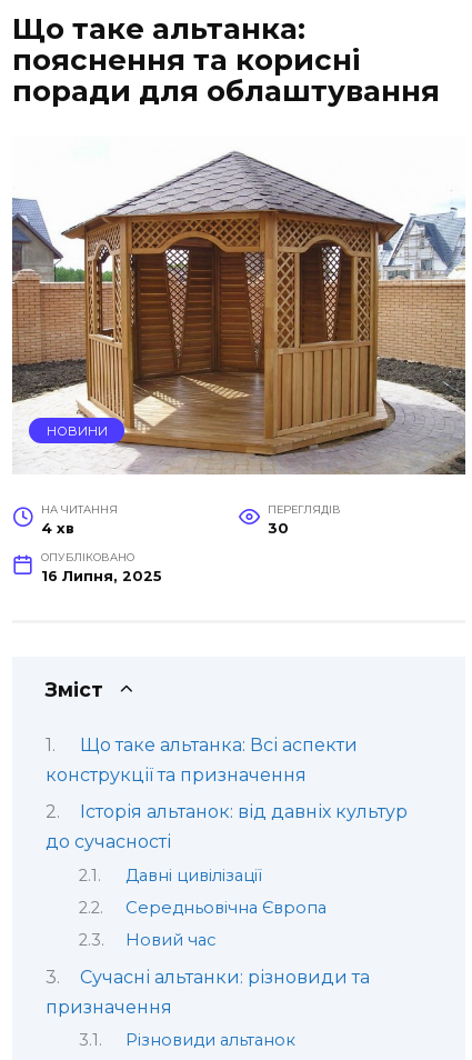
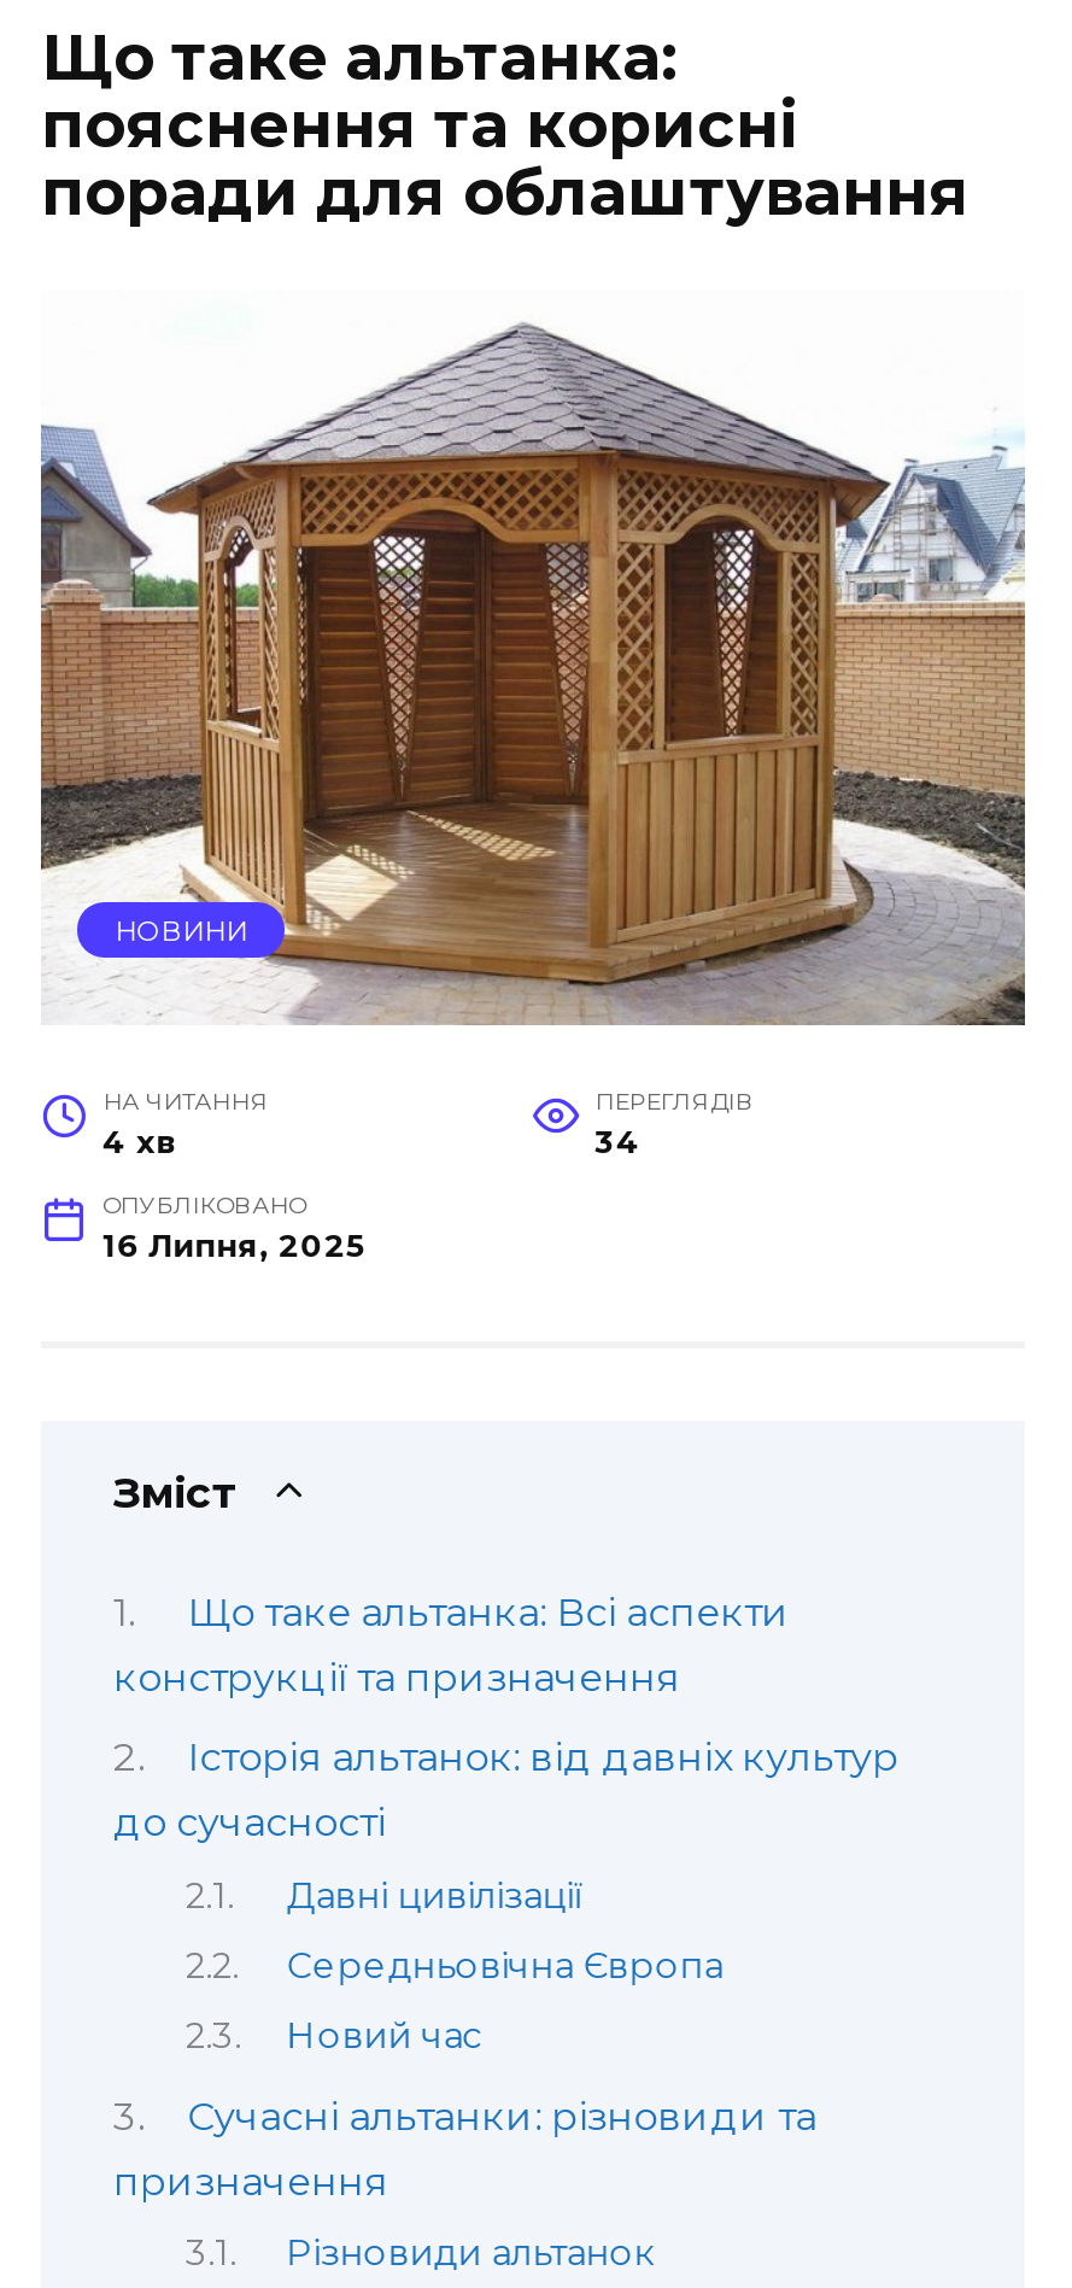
[267,521,288,537] 30 -> [595,1125,641,1161] 34

